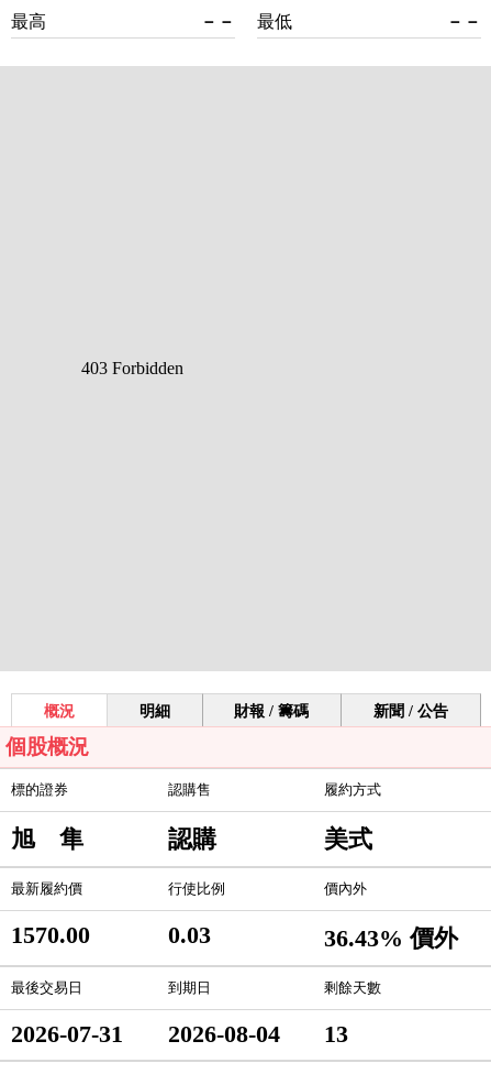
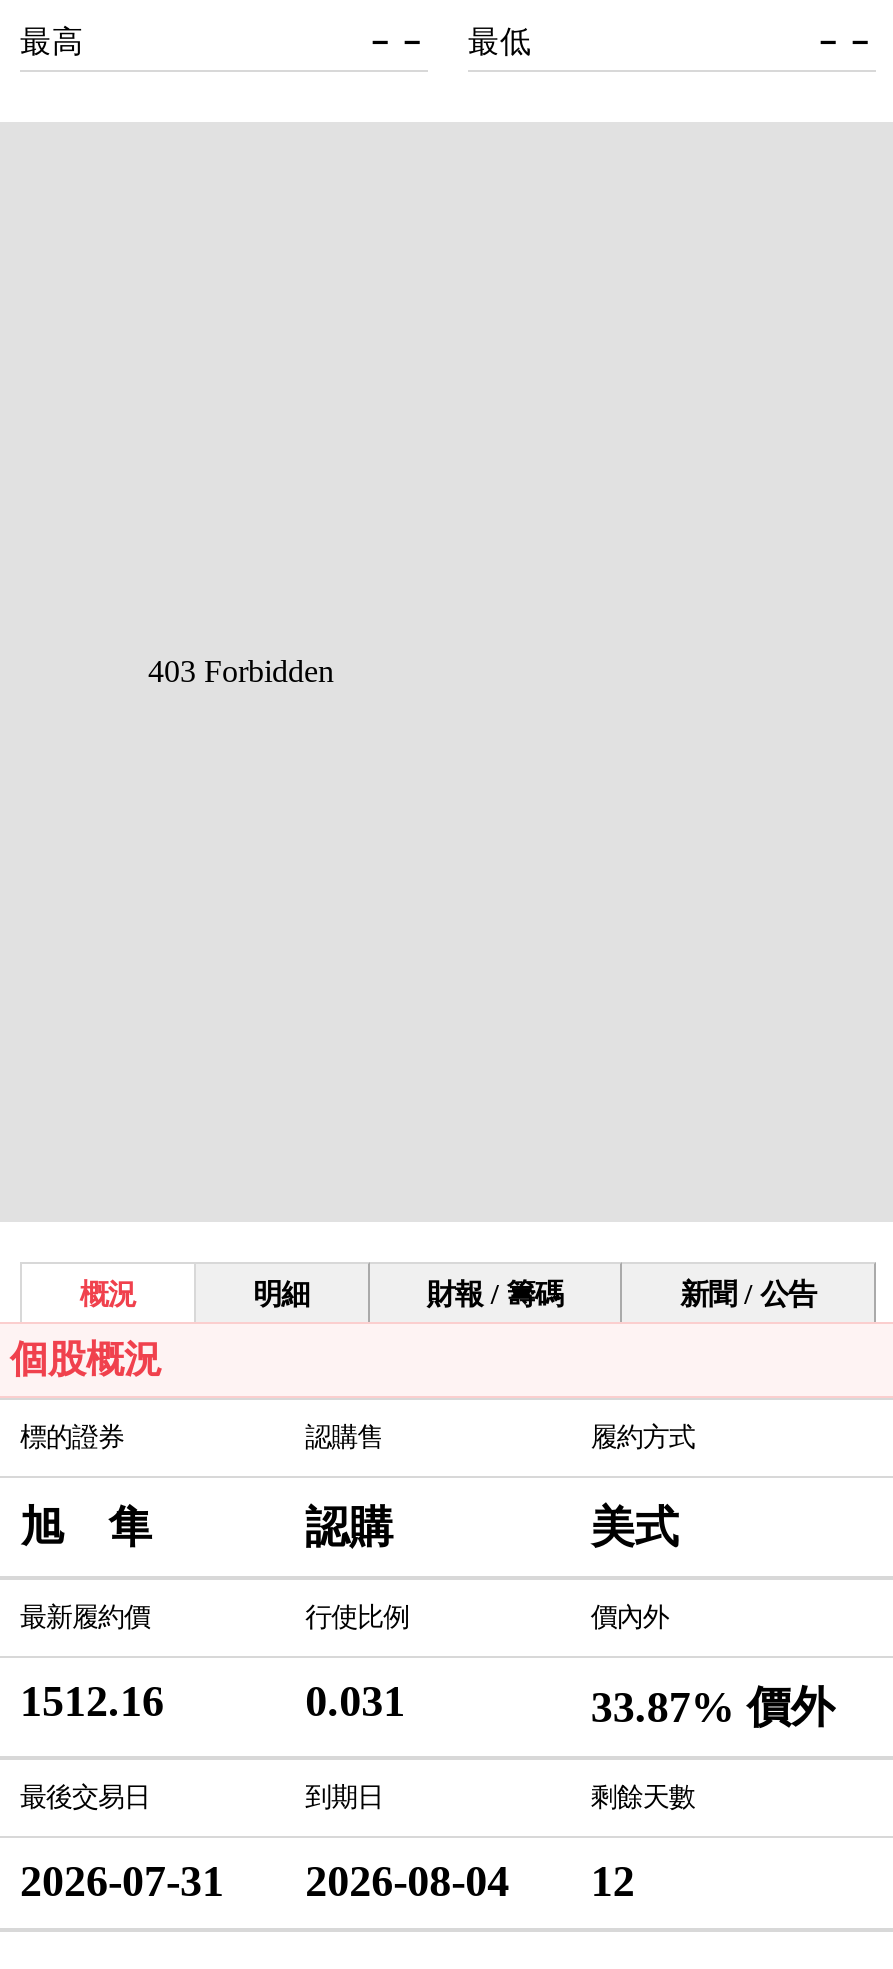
[11,922,90,949] 1570.00 -> [20,1678,164,1726] 1512.16
[168,922,211,949] 0.03 -> [305,1678,405,1726] 0.031
[324,925,458,952] 36.43% 價外 -> [591,1684,835,1732] 33.87% 價外
[11,1021,349,1048] 2026-07-31 2026-08-04 13 -> [20,1858,635,1906] 2026-07-31 2026-08-04 12

